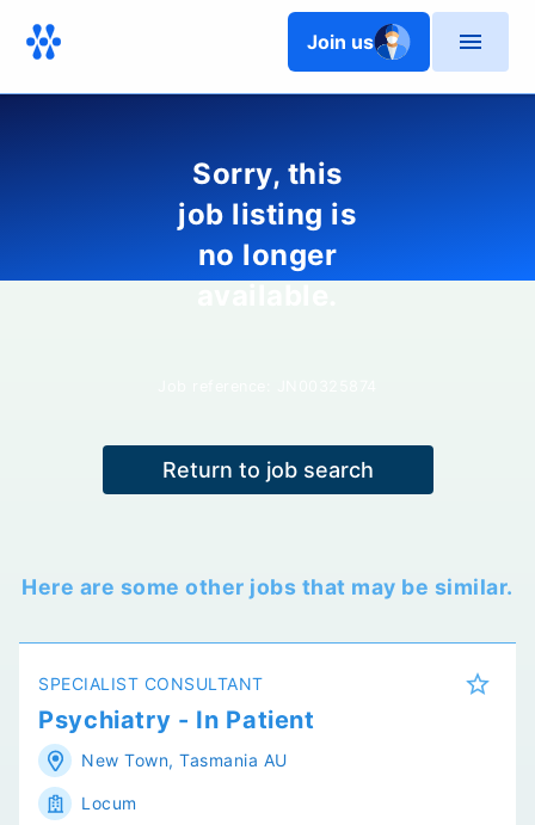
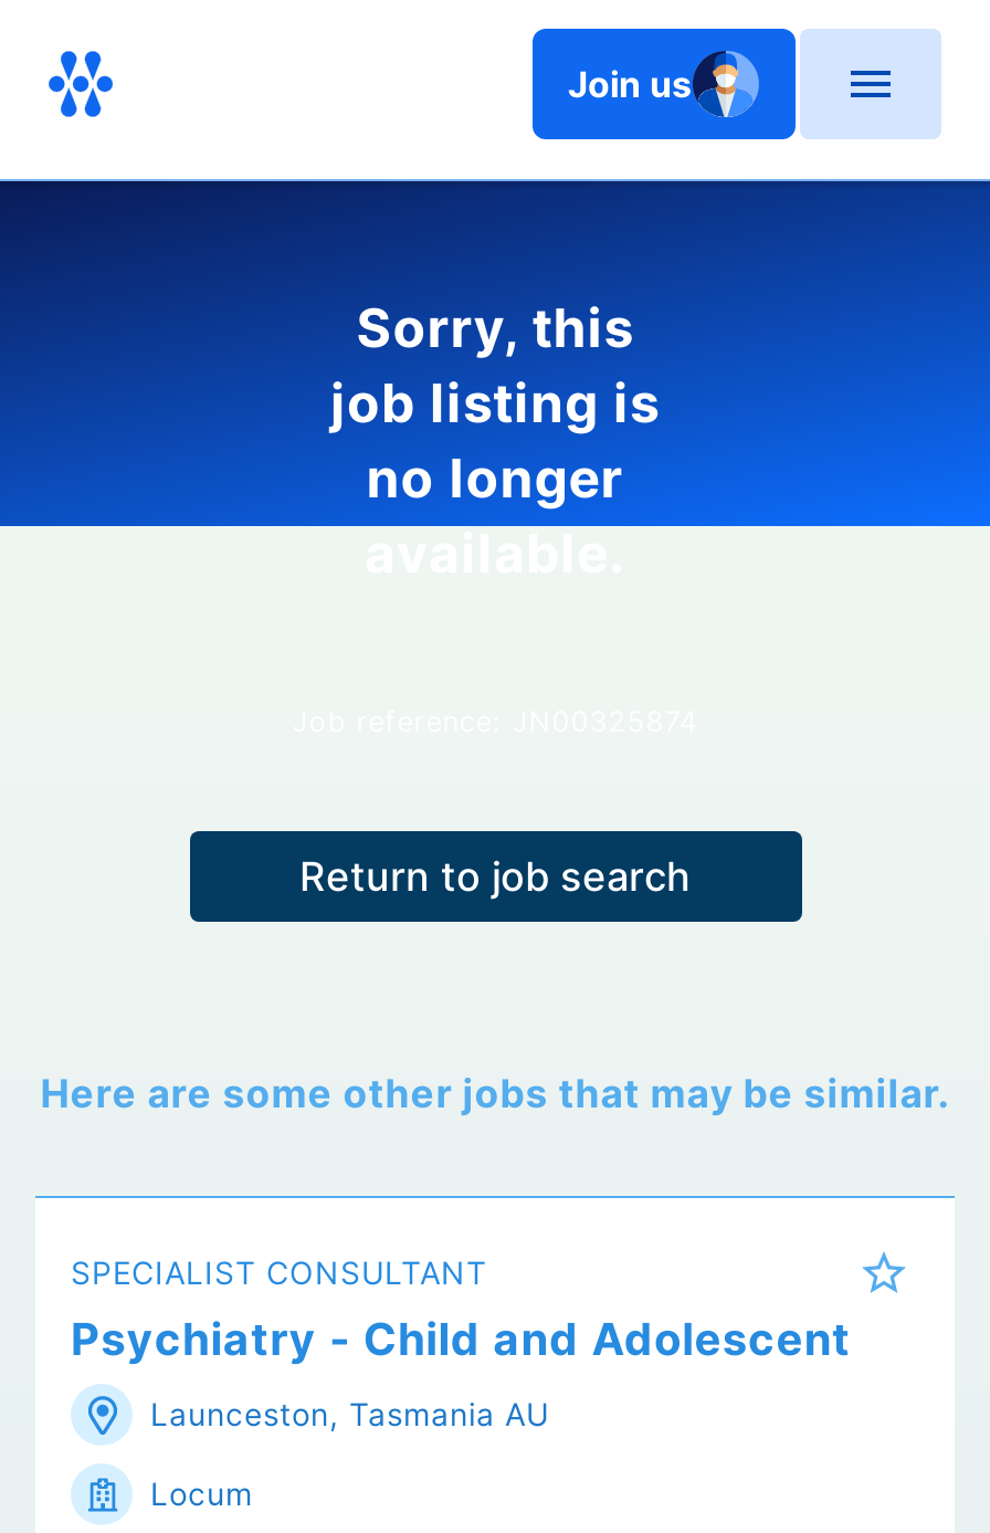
[38,706,315,735] Psychiatry - In Patient -> [71,1313,851,1367] Psychiatry - Child and Adolescent
[81,750,287,770] New Town, Tasmania AU -> [150,1395,549,1433] Launceston, Tasmania AU

